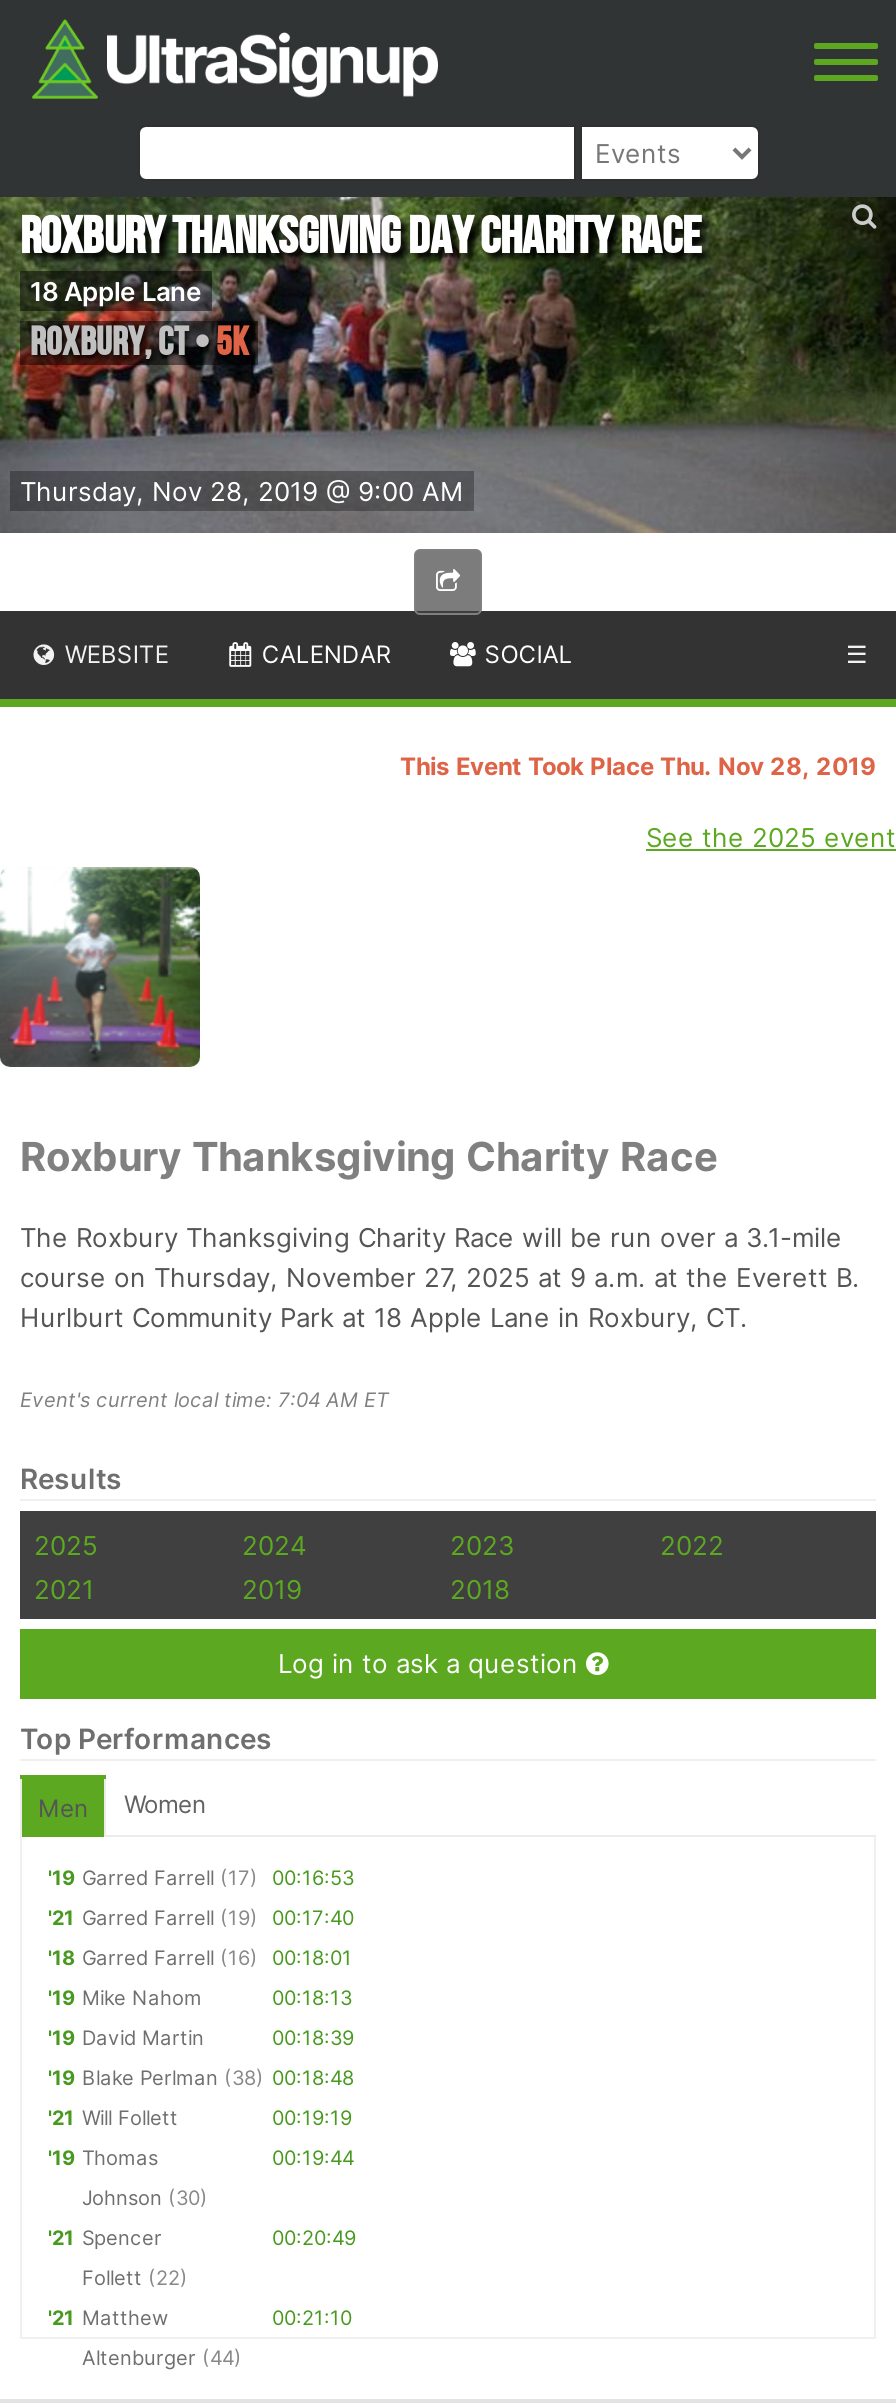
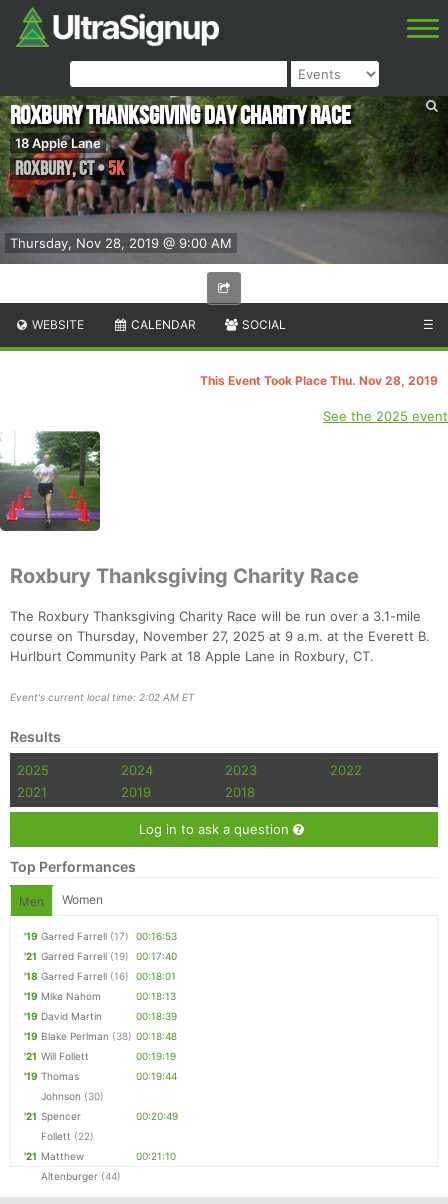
[20,1387,388,1411] Event's current local time: 7:04 AM ET -> [10,691,194,703] Event's current local time: 2:02 AM ET

